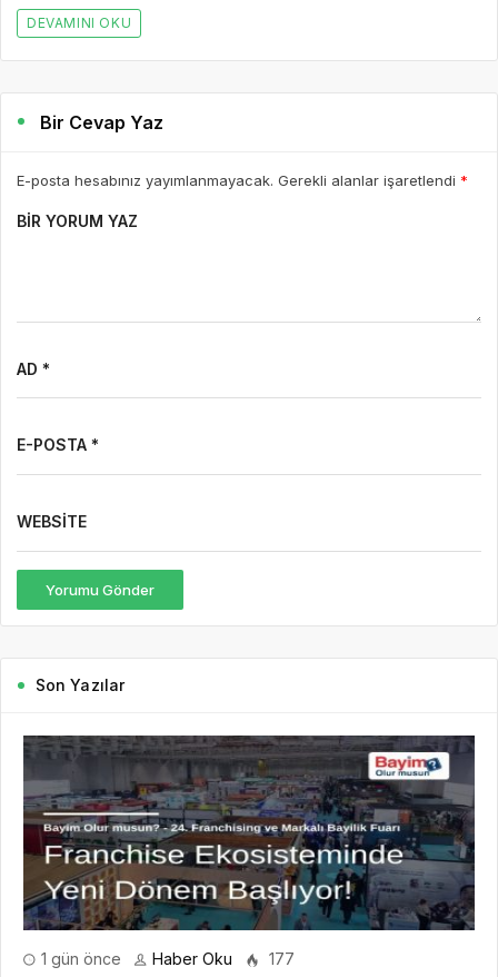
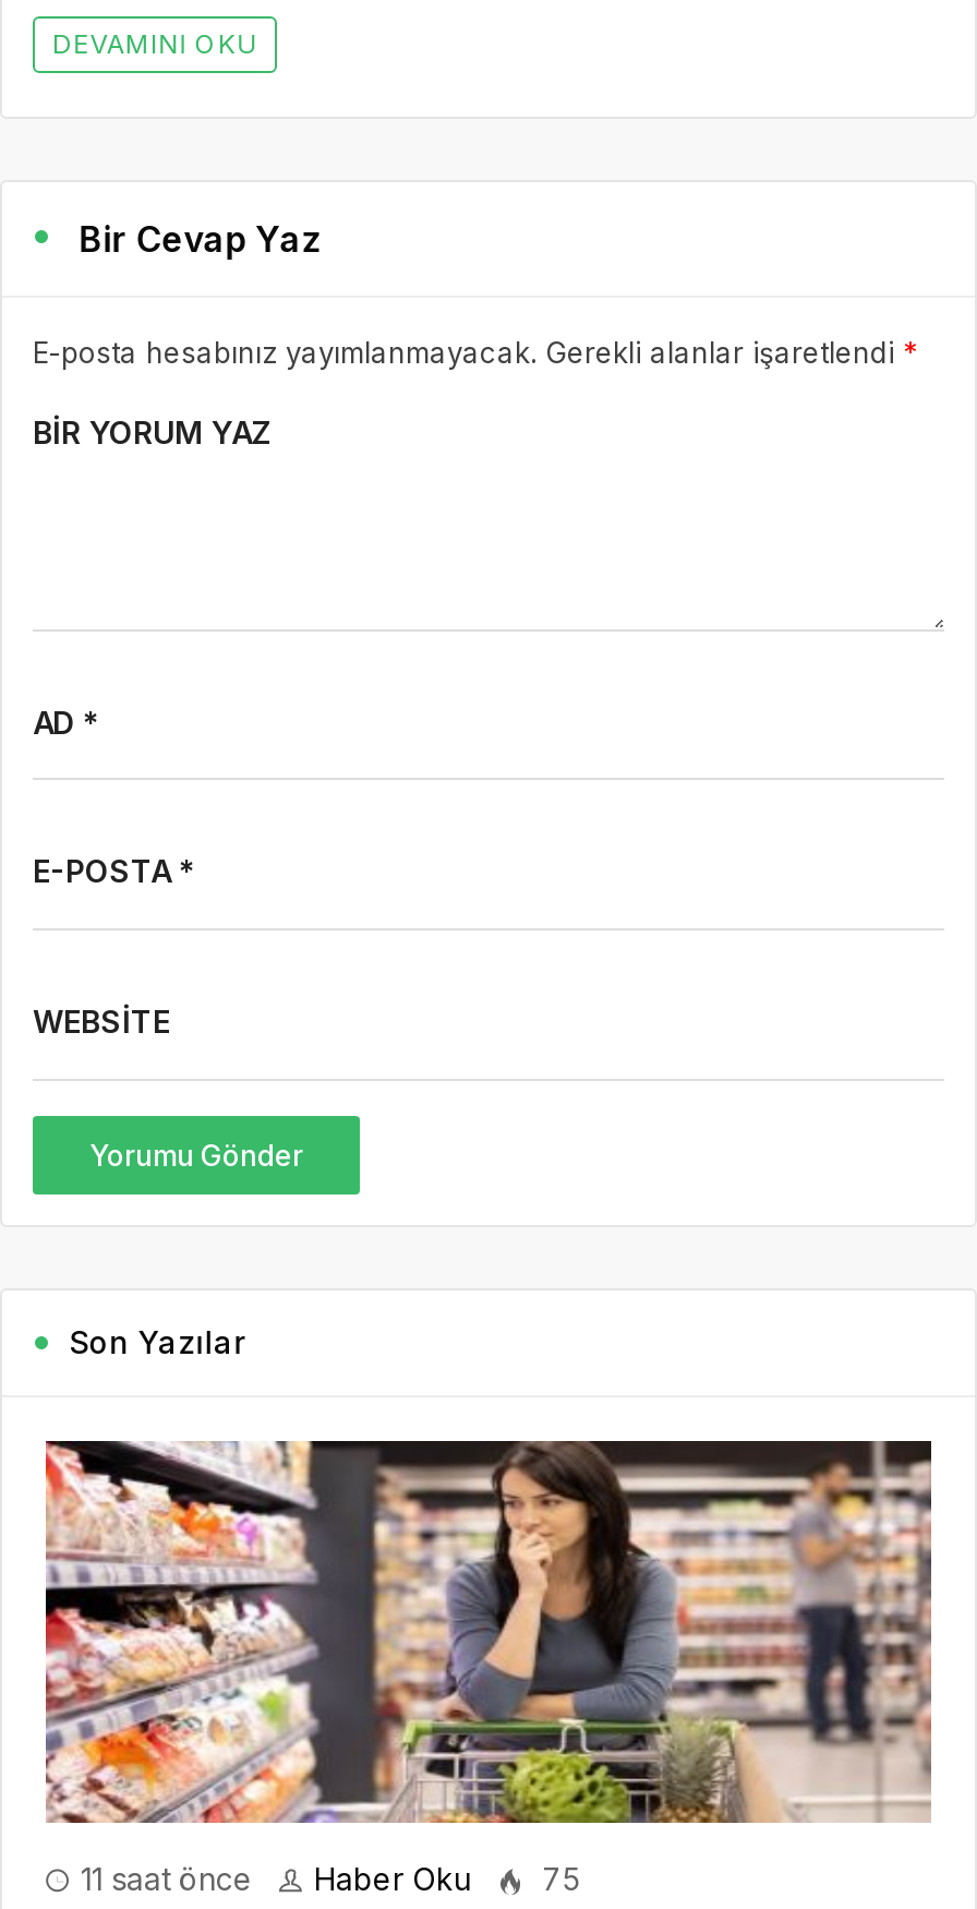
[22,734,476,968] [image] | 1 gün önce -> [44,1441,933,1896] [image] | 11 saat önce
[265,949,295,968] 177 -> [534,1859,580,1896] 75

